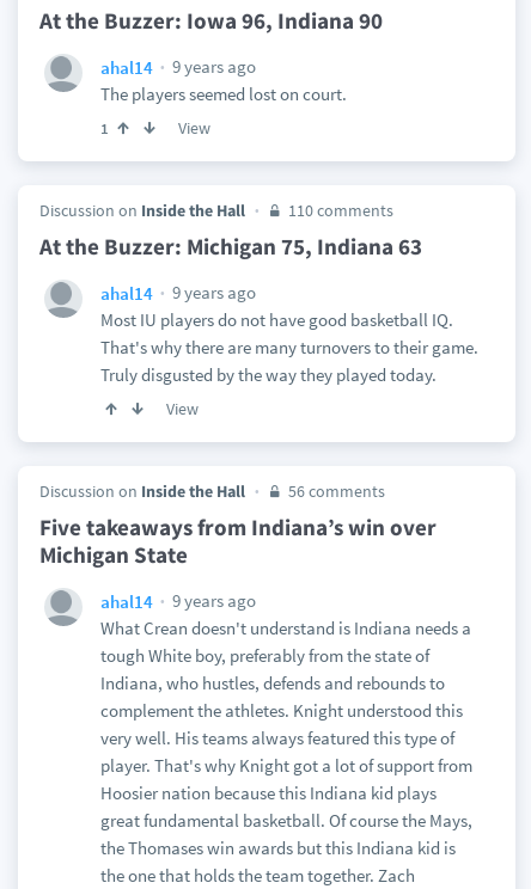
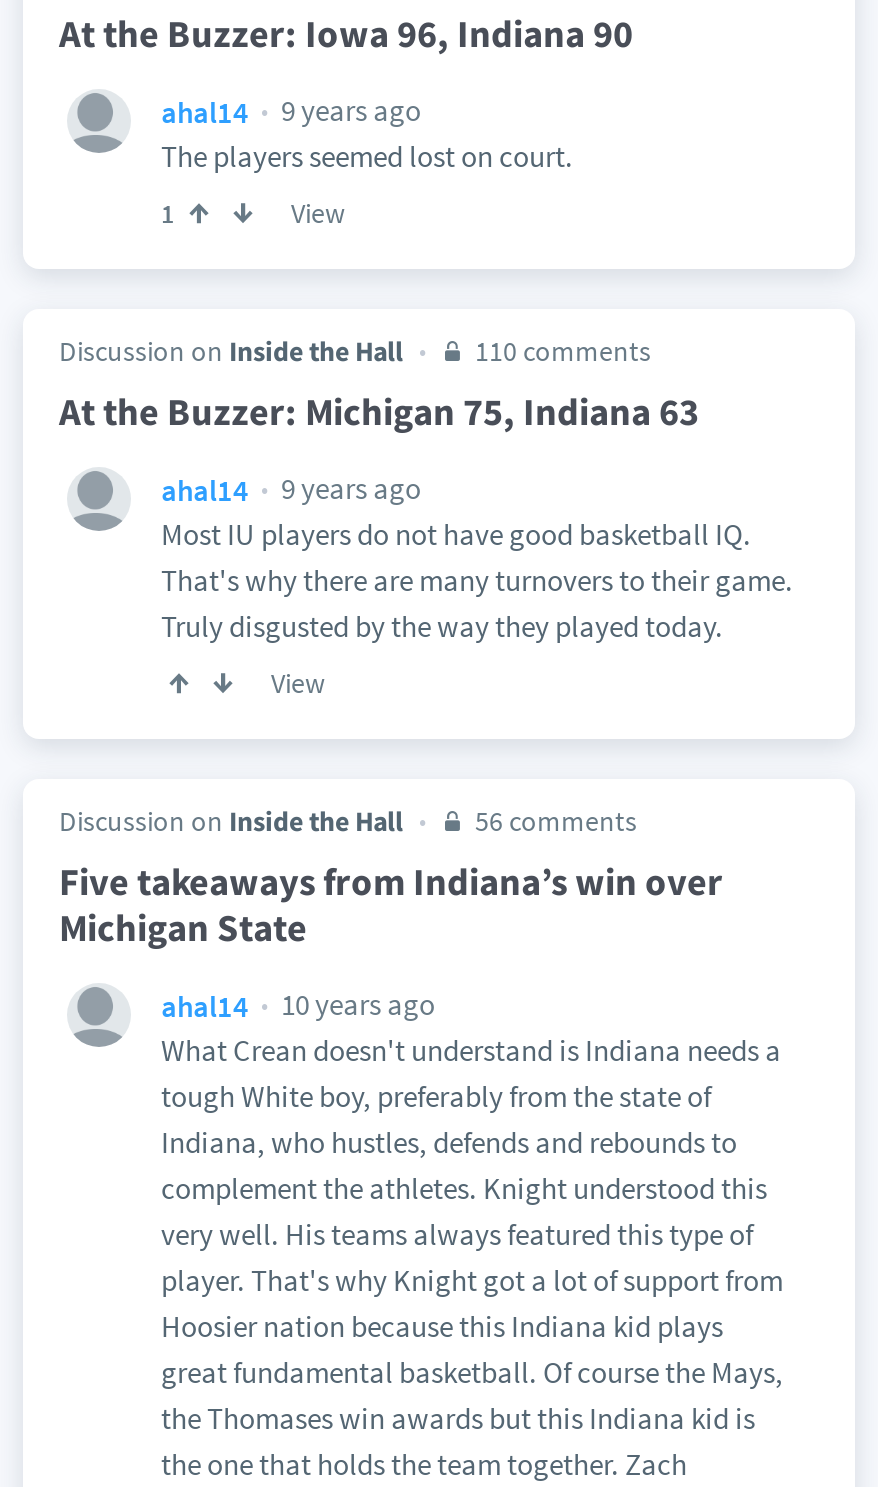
[100,589,256,612] ahal14 9 years ago -> [161,985,435,1024] ahal14 10 years ago

